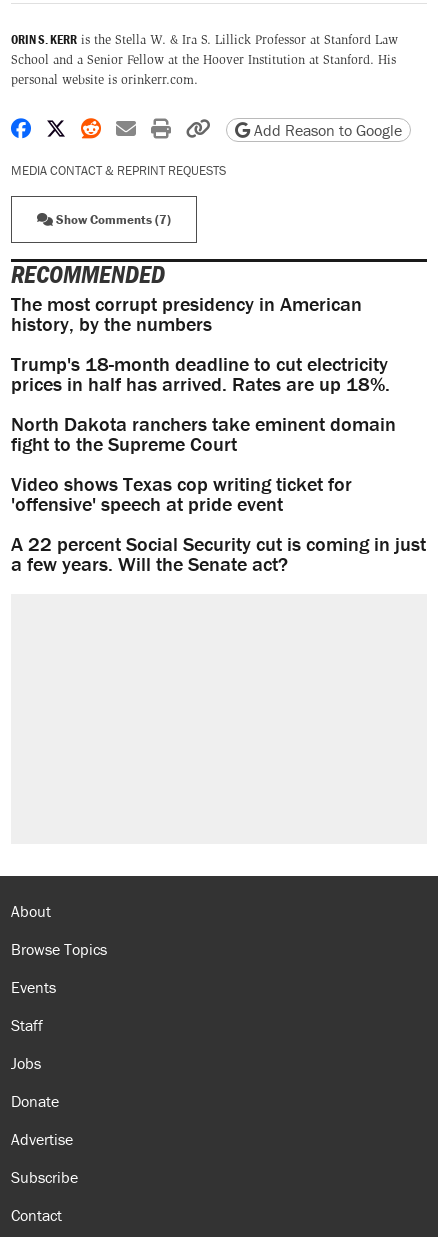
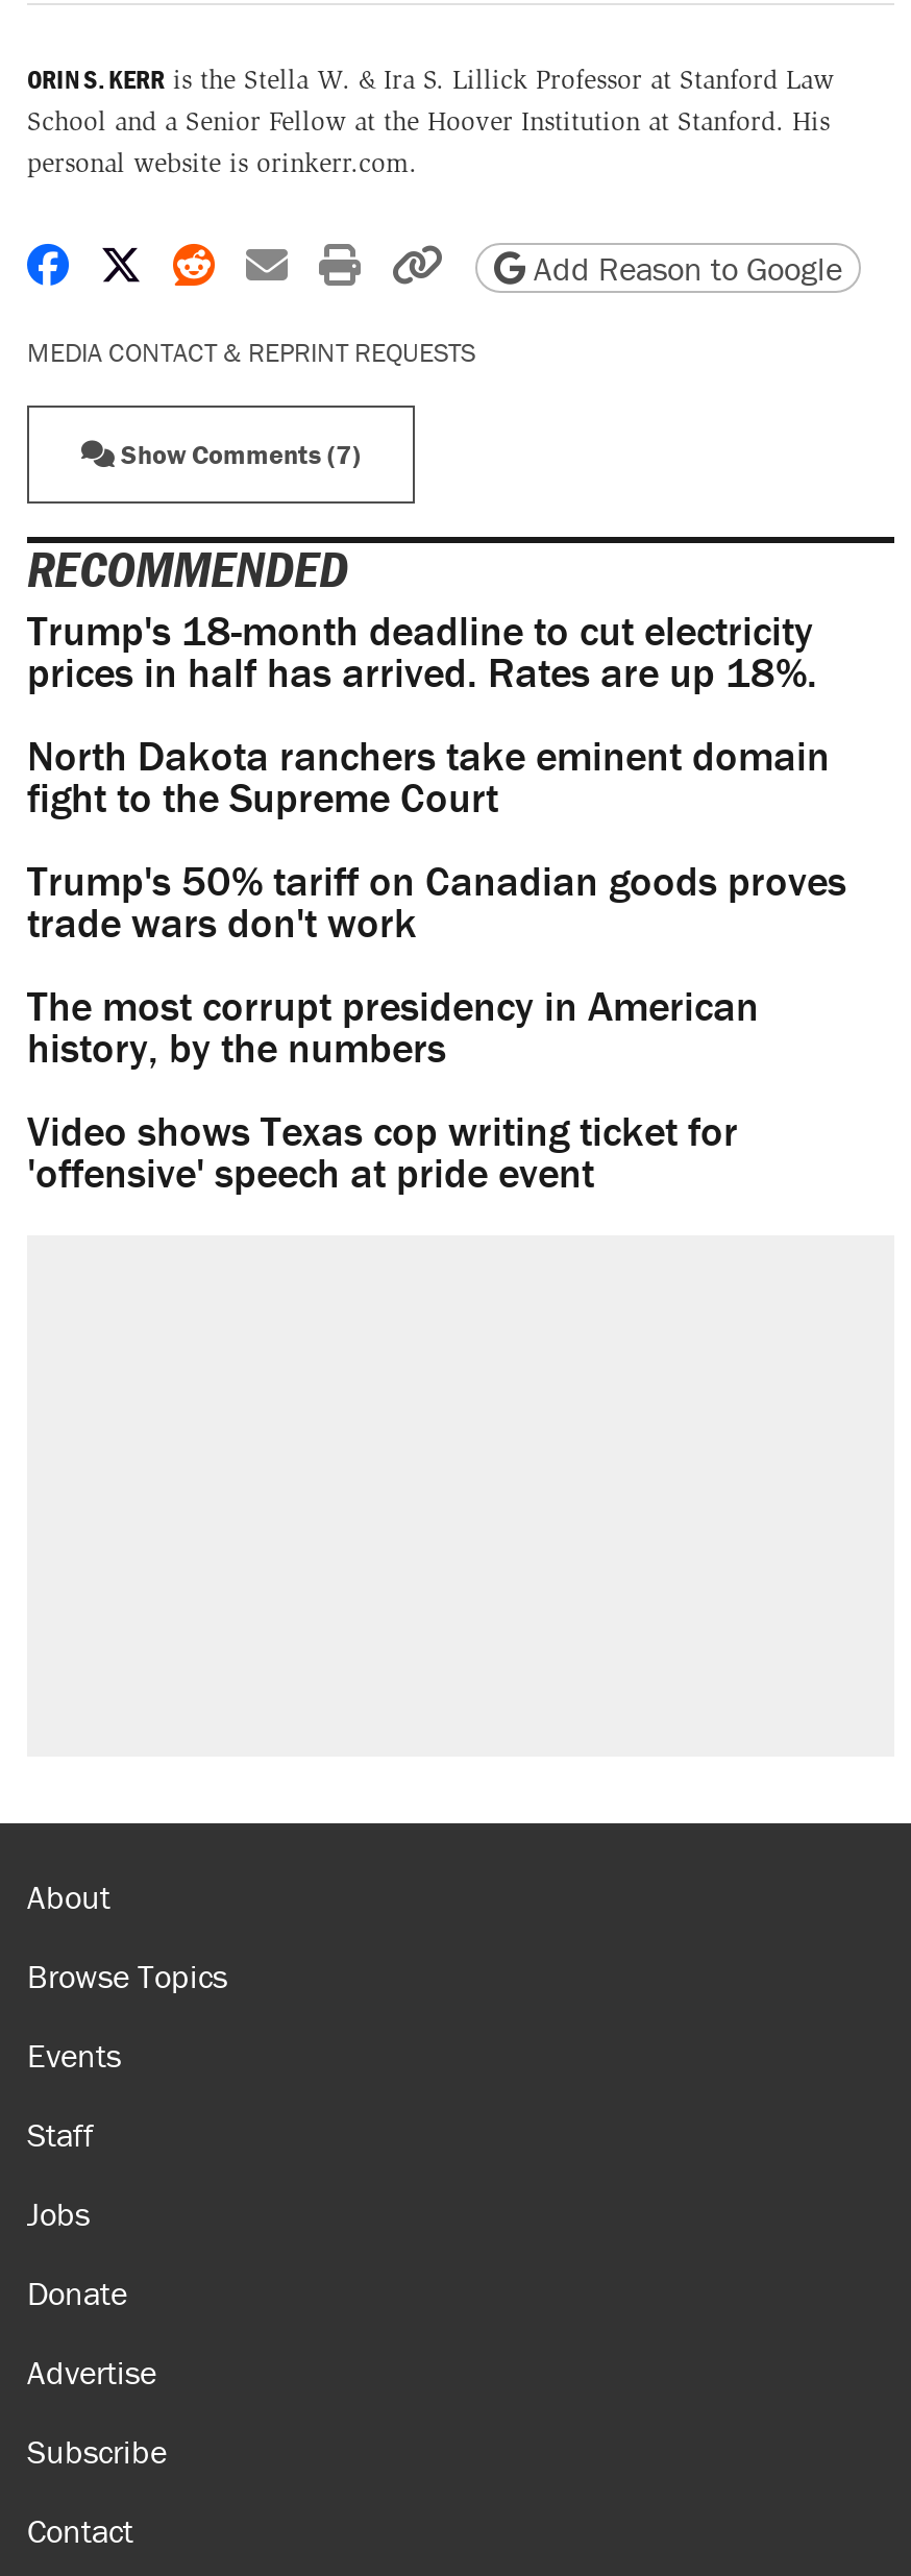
moved [11,291,362,336] -> [27,980,759,1073]: The most corrupt presidency in American | history, by the numbers
moved [11,351,396,456] -> [27,604,830,823]: Trump's 18-month deadline to cut electricity | prices in half has arrived. Rates are up 18%. | North Dakota ranchers take eminent domain | fight to the Supreme Court
none -> [27,854,846,948] Trump's 50% tariff on Canadian goods proves | trade wars don't work
moved [11,471,352,516] -> [27,1105,738,1198]: Video shows Texas cop writing ticket for | 'offensive' speech at pride event
[11,531,426,576] A 22 percent Social Security cut is coming in just | a few years. Will the Senate act? -> none

